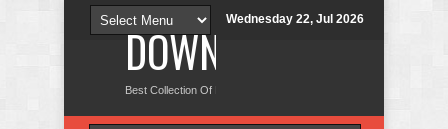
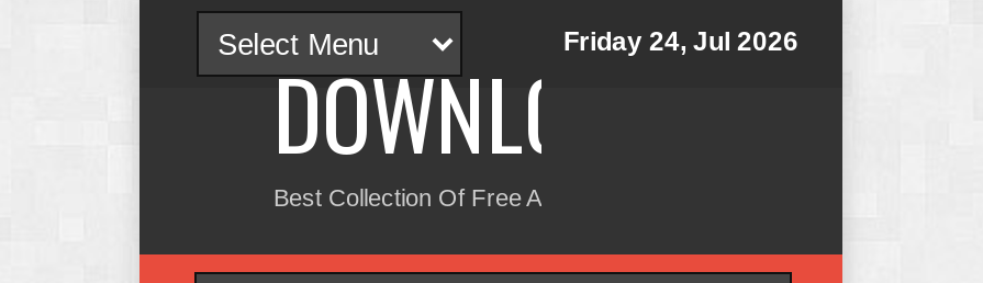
[226,12,364,26] Wednesday 22, Jul 2026 -> [563,26,798,57] Friday 24, Jul 2026

